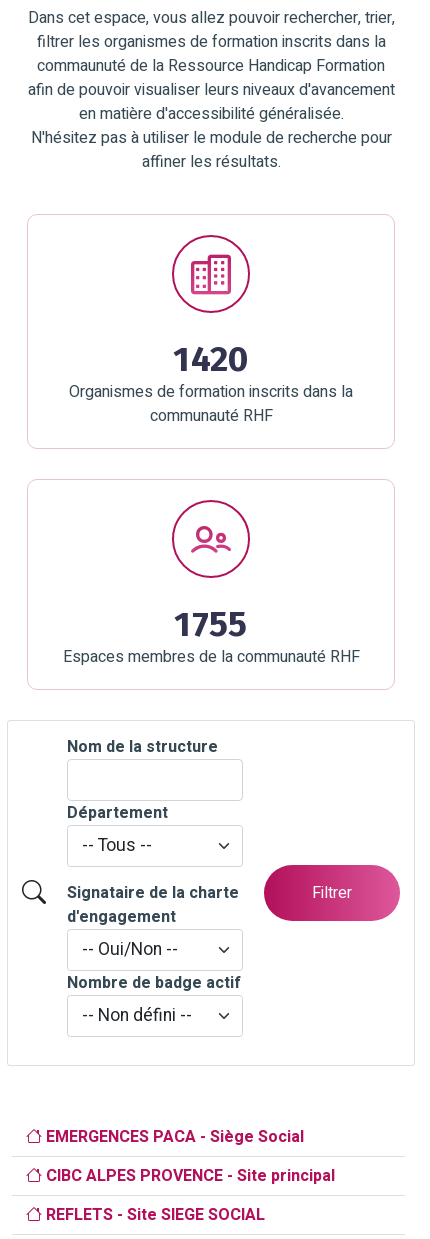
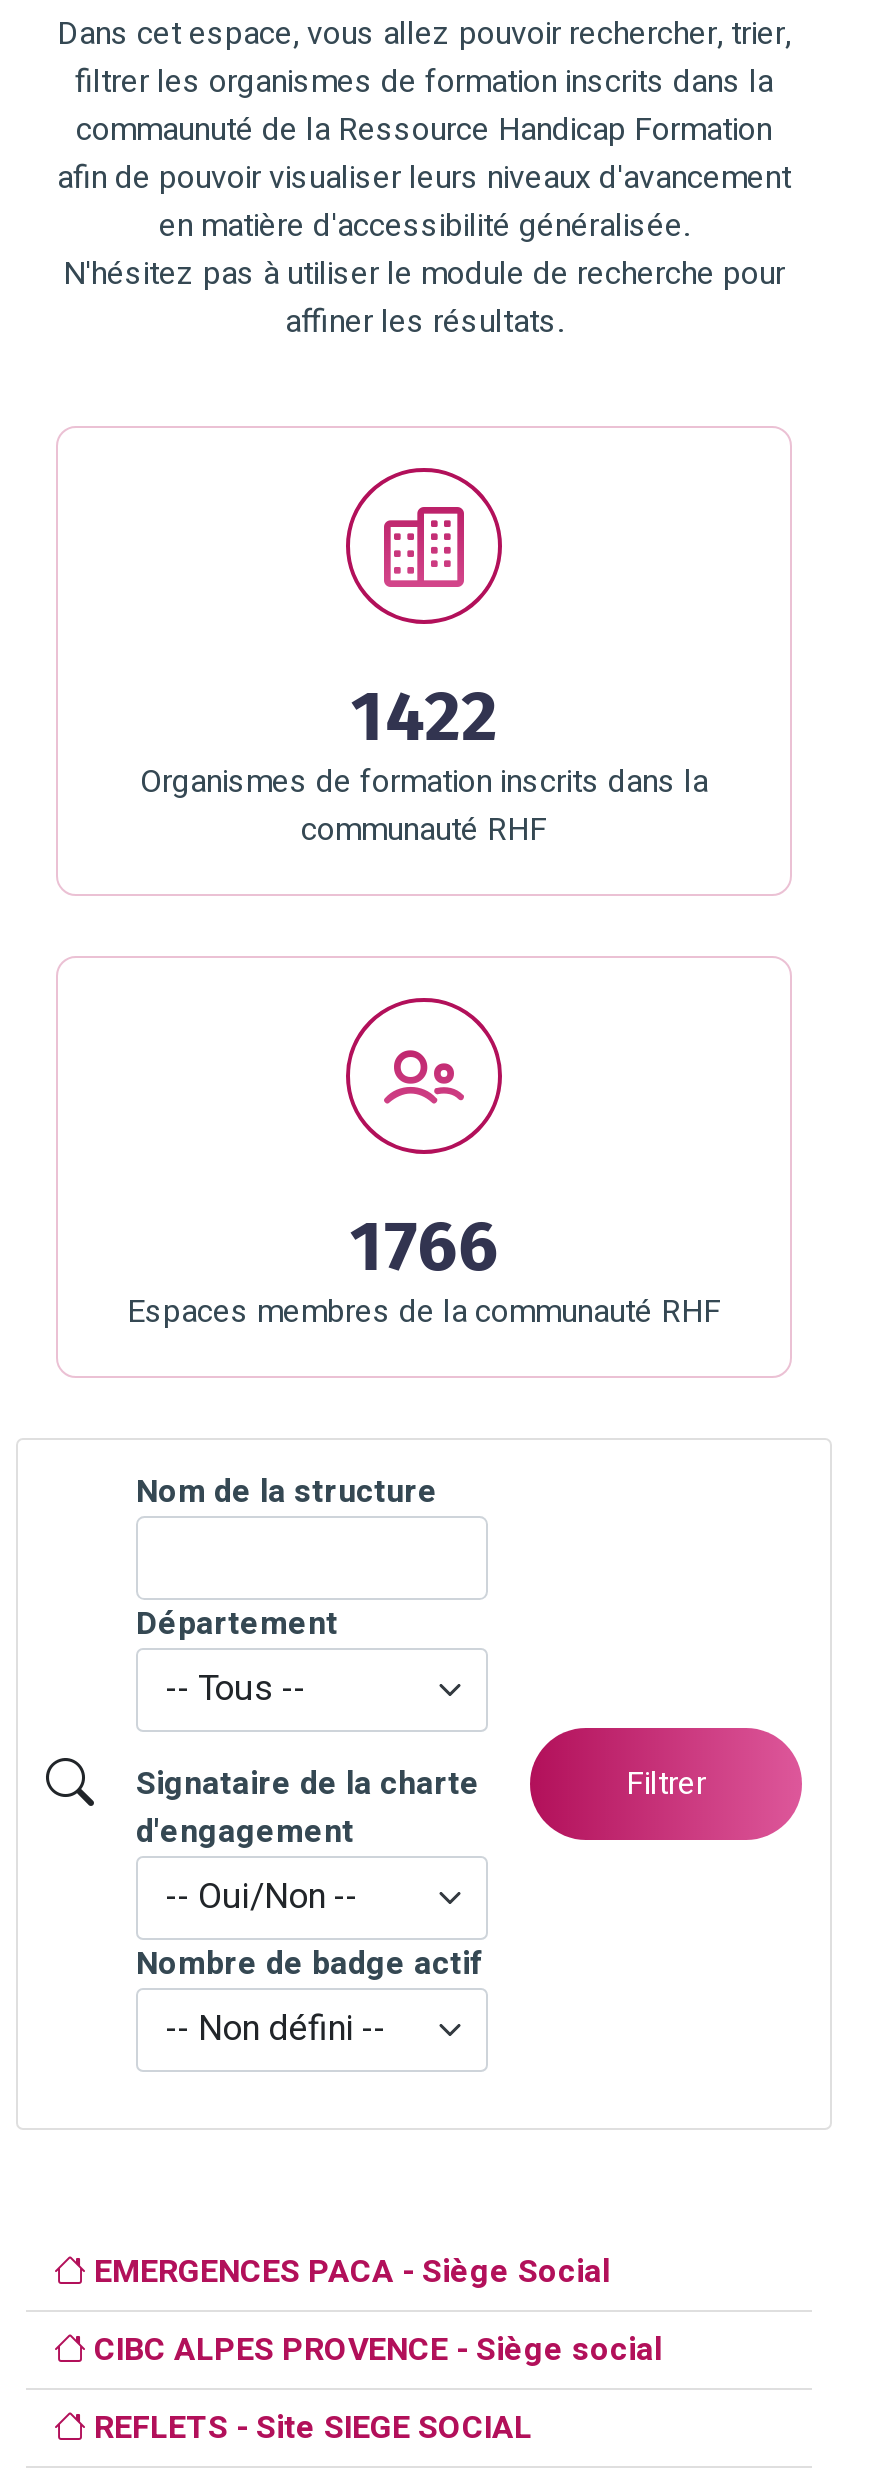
[173,338,249,380] 1420 -> [351,674,497,758] 1422
[174,603,248,645] 1755 -> [350,1204,498,1288] 1766
[46,1164,335,1188] CIBC ALPES PROVENCE - Site principal -> [94,2326,662,2374] CIBC ALPES PROVENCE - Siège social

